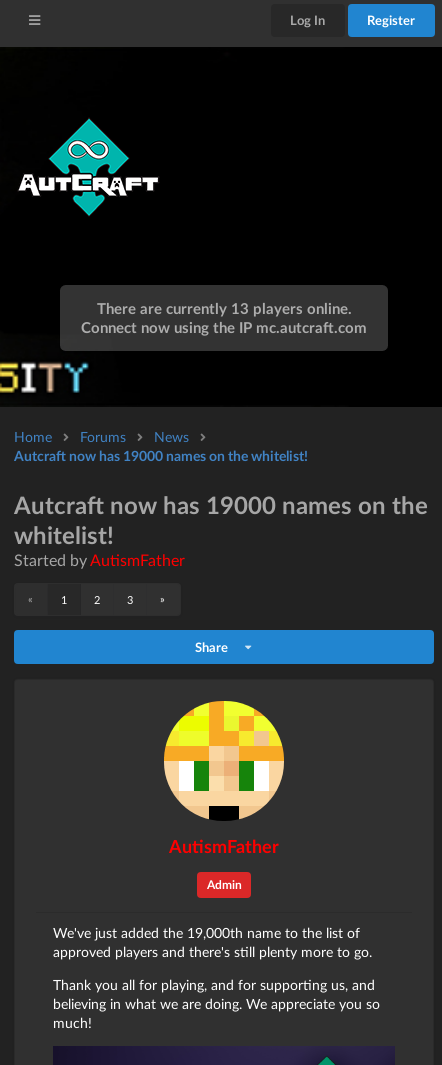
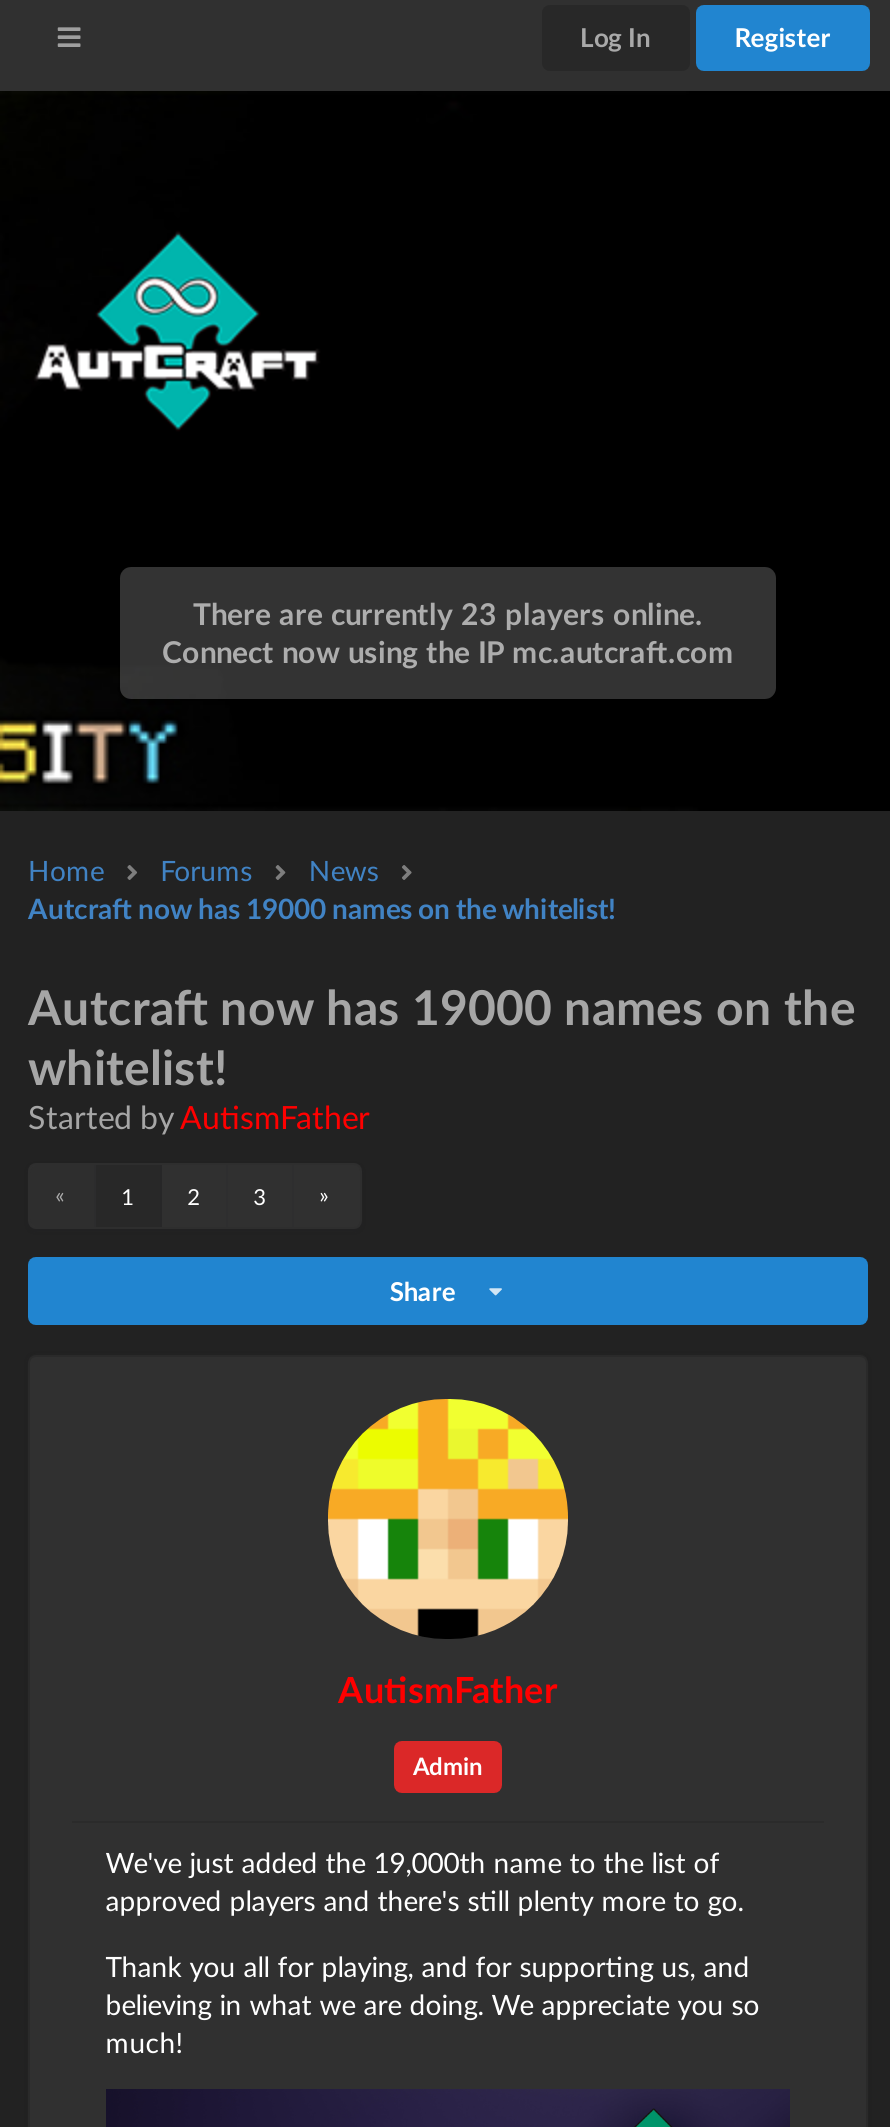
[96,299,351,317] There are currently 13 players online. -> [193,596,703,632] There are currently 23 players online.

